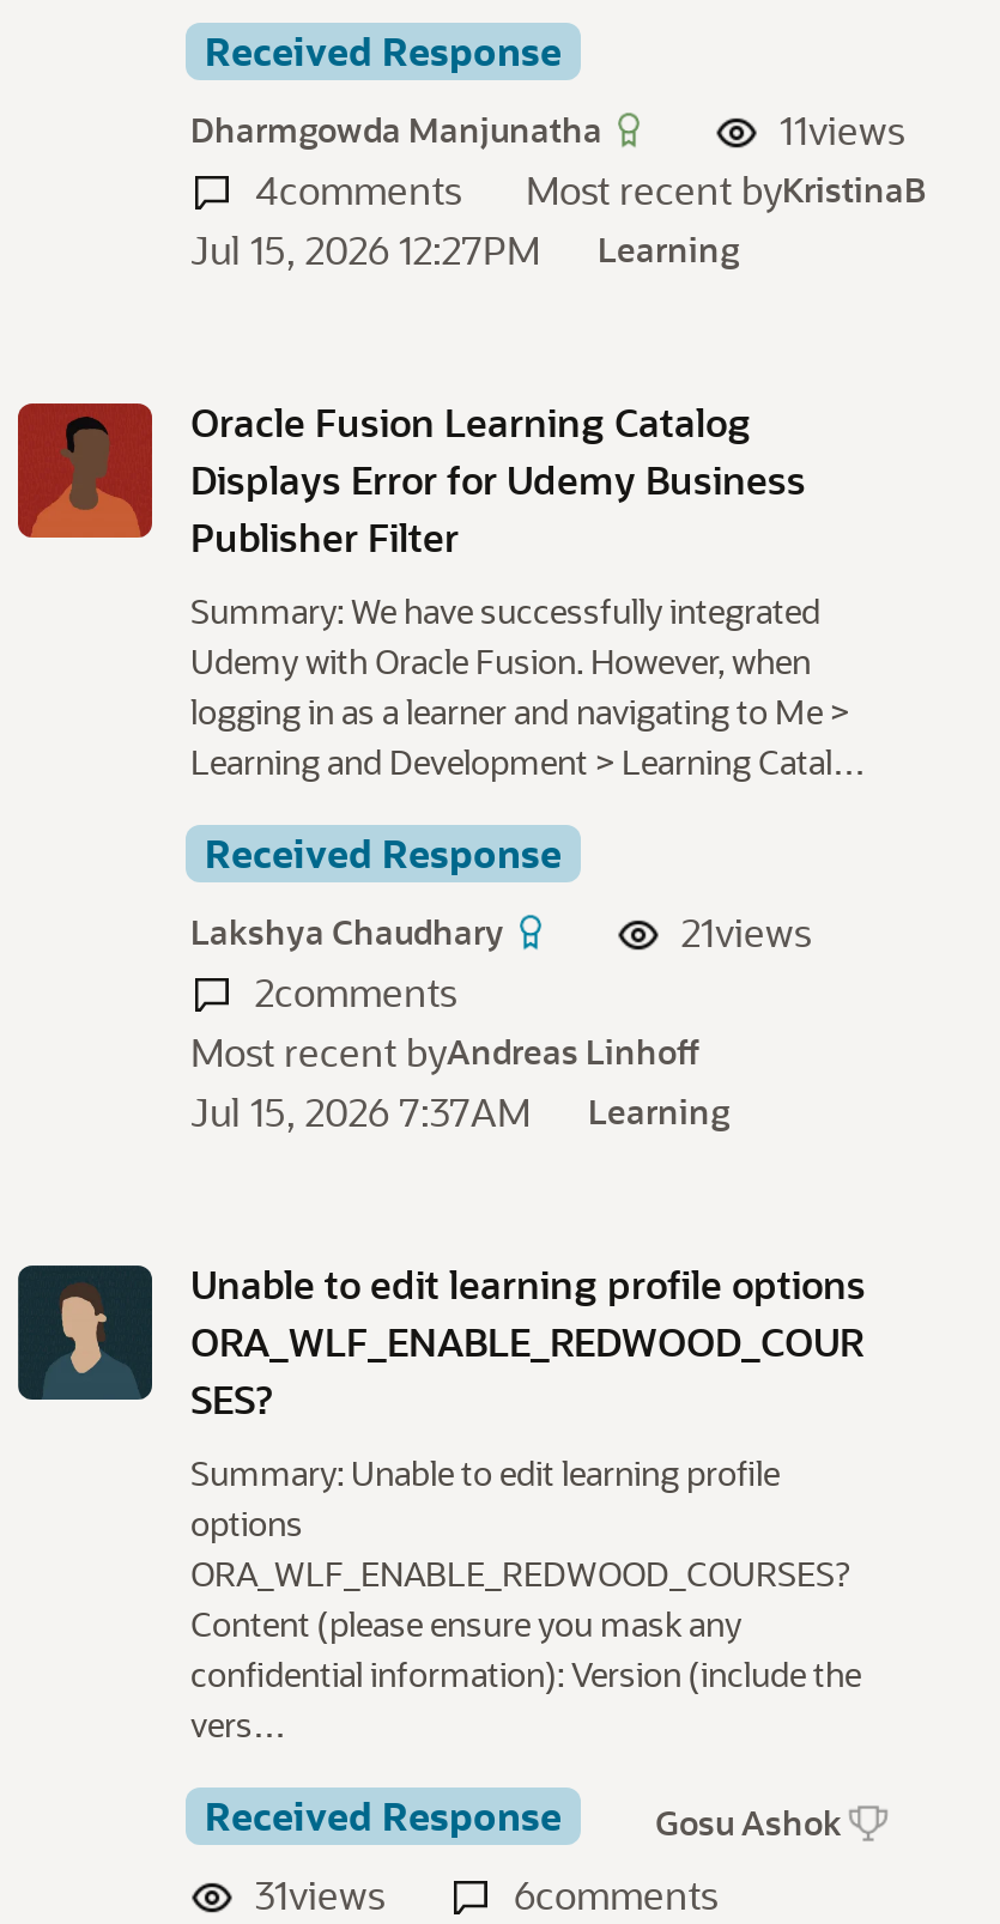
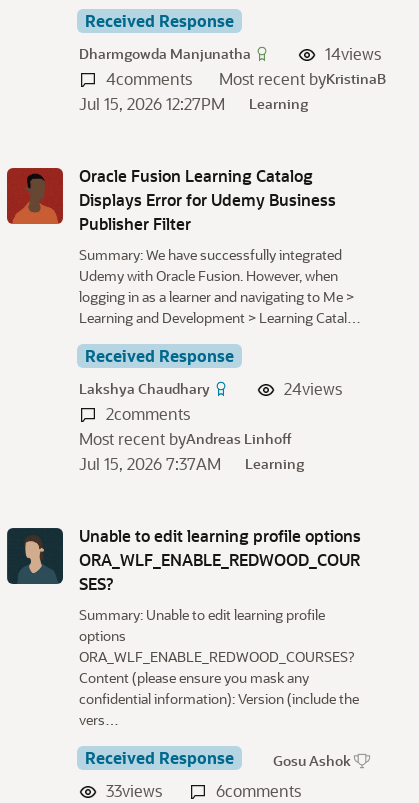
[780,103,904,153] 11views -> [325,42,381,63] 14views
[681,905,811,955] 21views -> [284,377,342,398] 24views
[255,1868,384,1918] 31views -> [106,779,162,800] 33views

